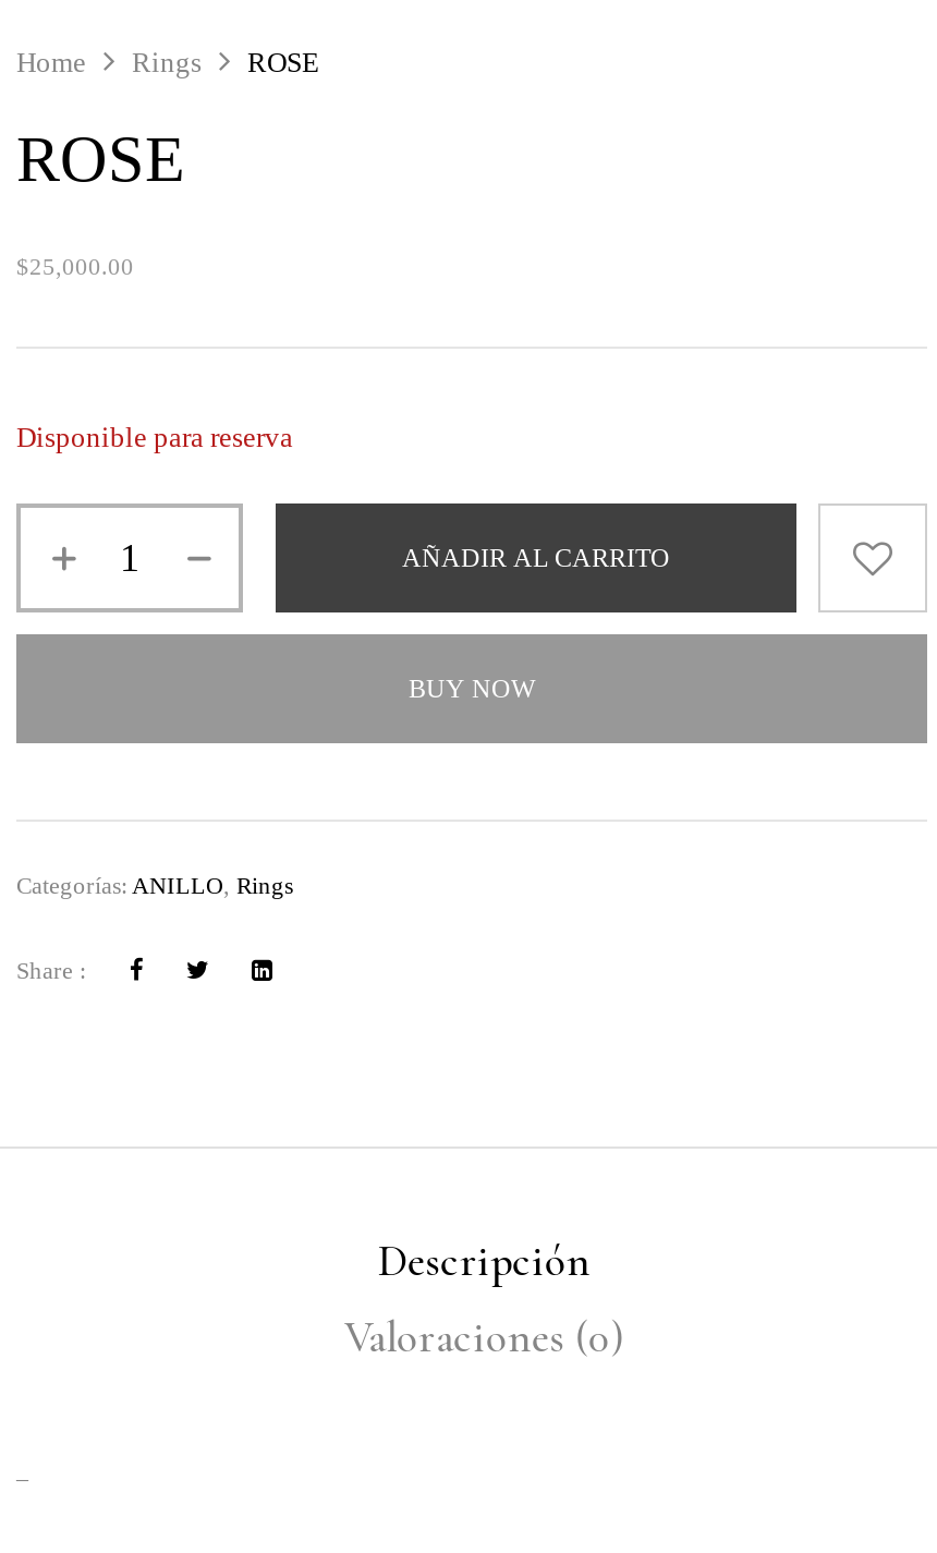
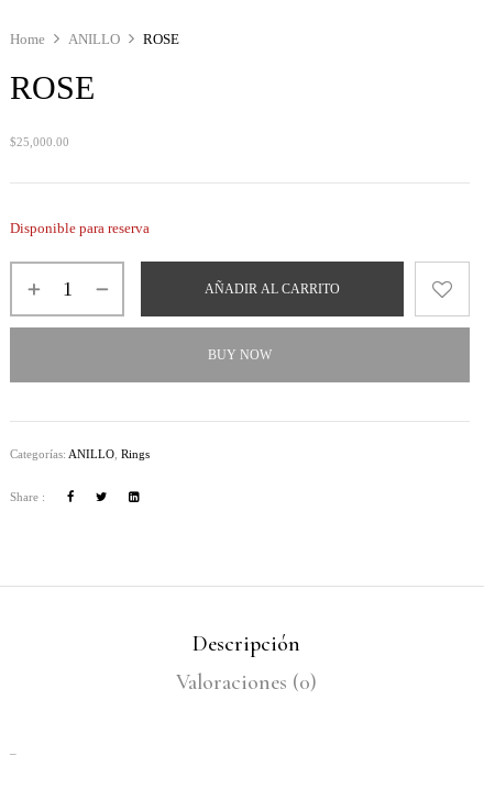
[132,46,202,78] Rings -> [68,31,120,47] ANILLO

